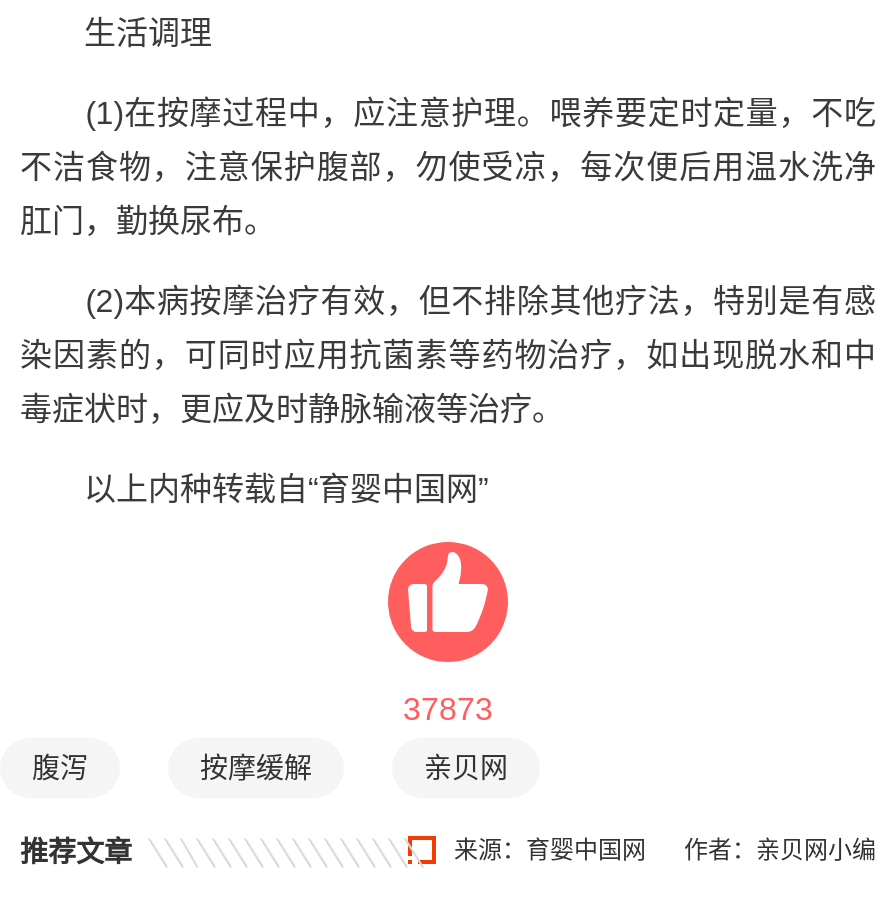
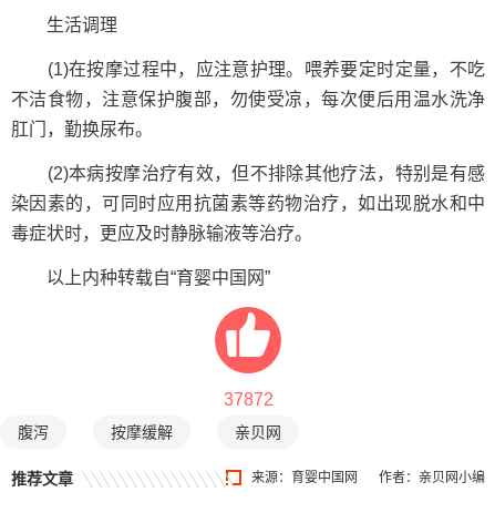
[403,692,493,726] 37873 -> [223,390,273,409] 37872

